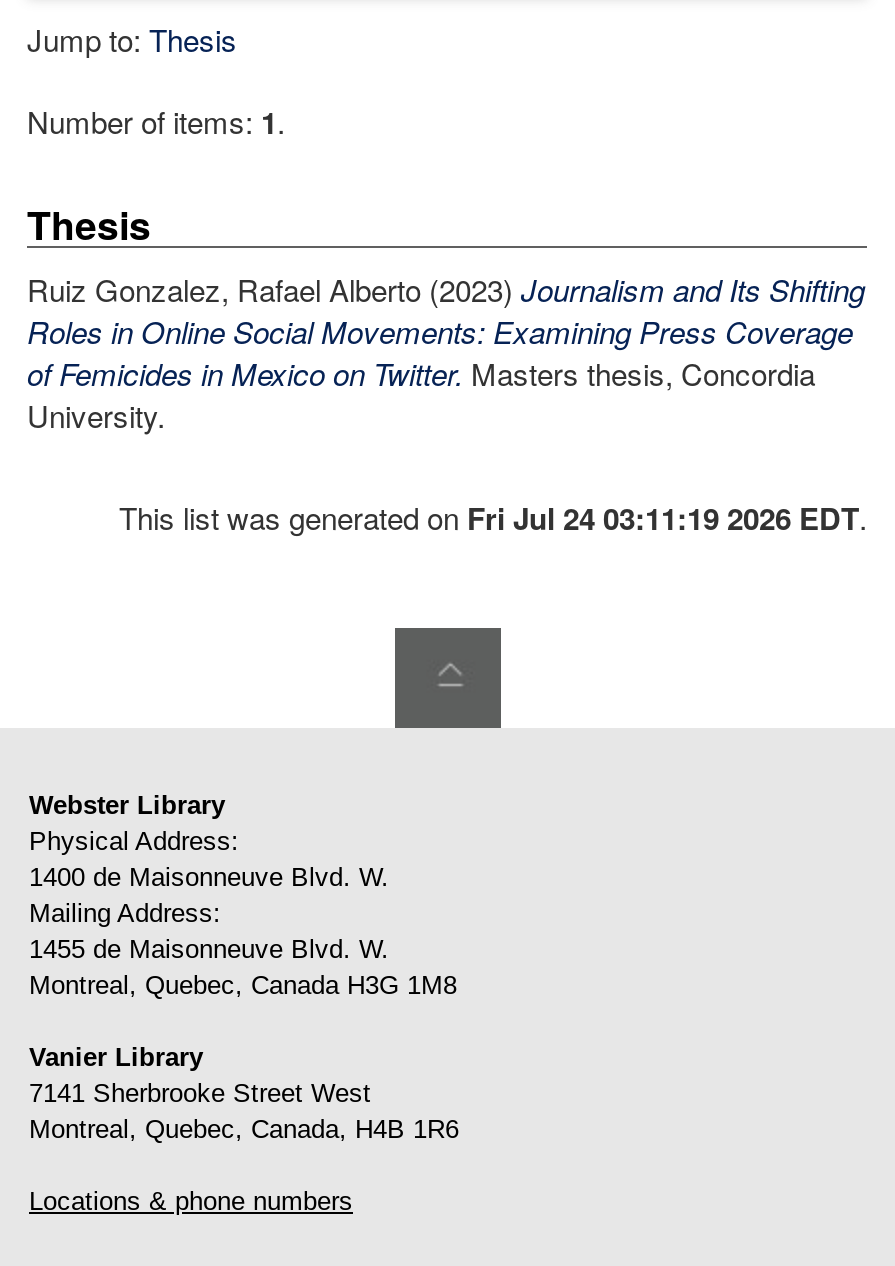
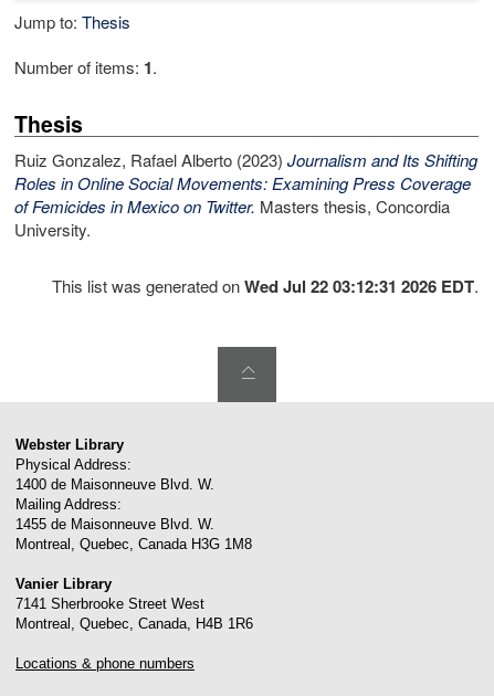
[119,496,867,540] This list was generated on Fri Jul 24 03:11:19 2026 EDT. -> [52,274,479,298] This list was generated on Wed Jul 22 03:12:31 2026 EDT.

